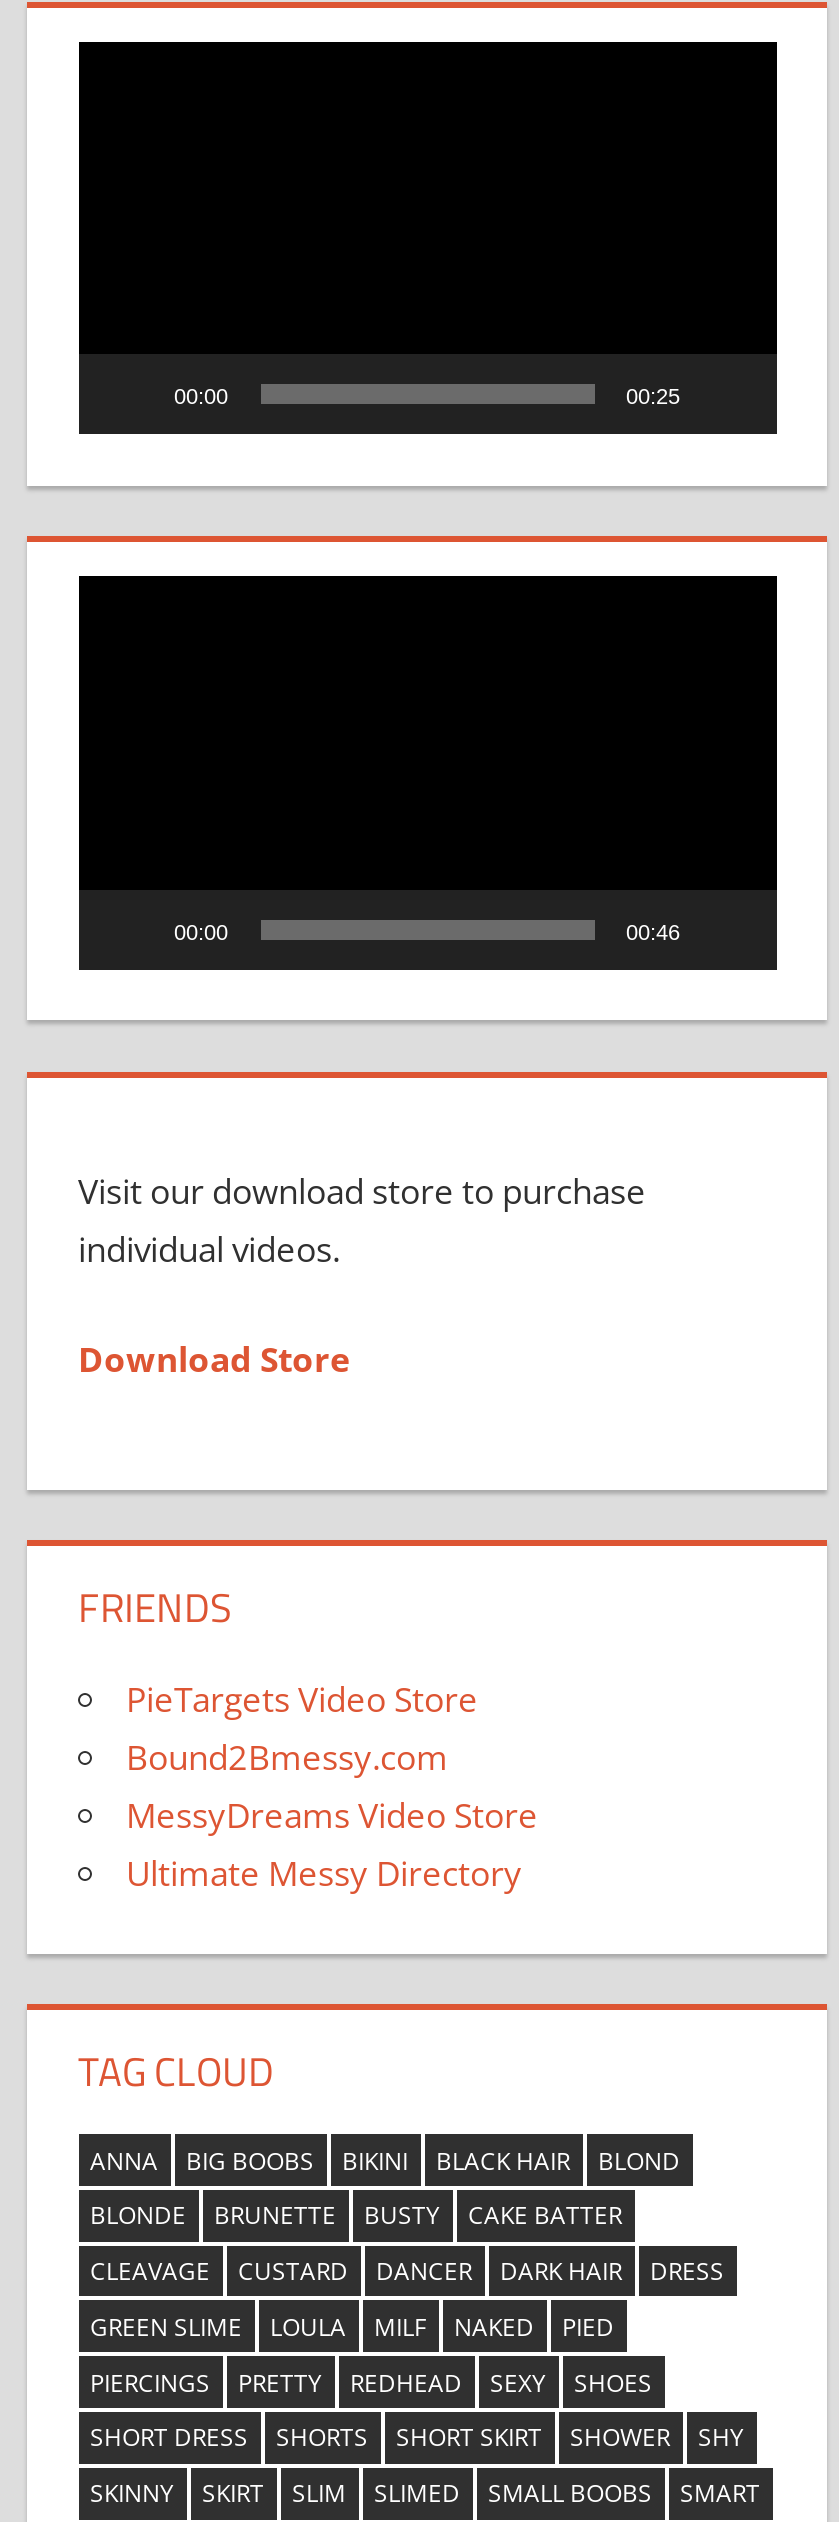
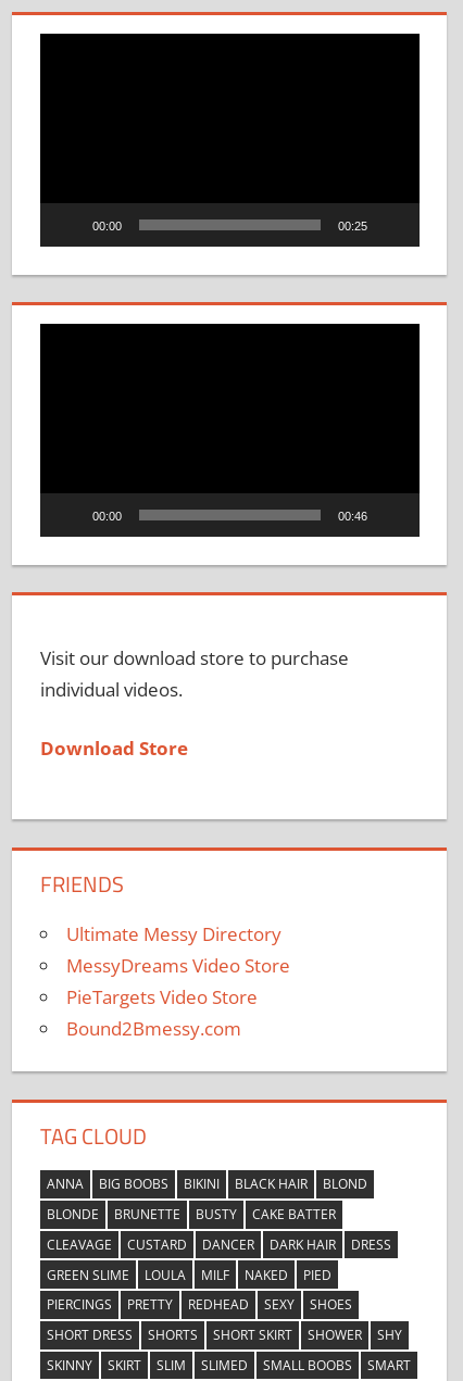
moved [126,1676,478,1780] -> [66,984,257,1041]: PieTargets Video Store | Bound2Bmessy.com
moved [126,1792,538,1896] -> [66,921,290,978]: Ultimate Messy Directory | MessyDreams Video Store

